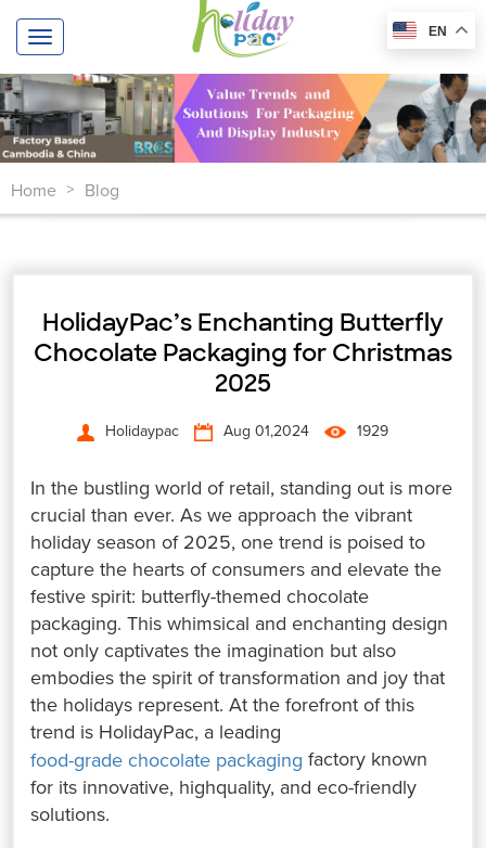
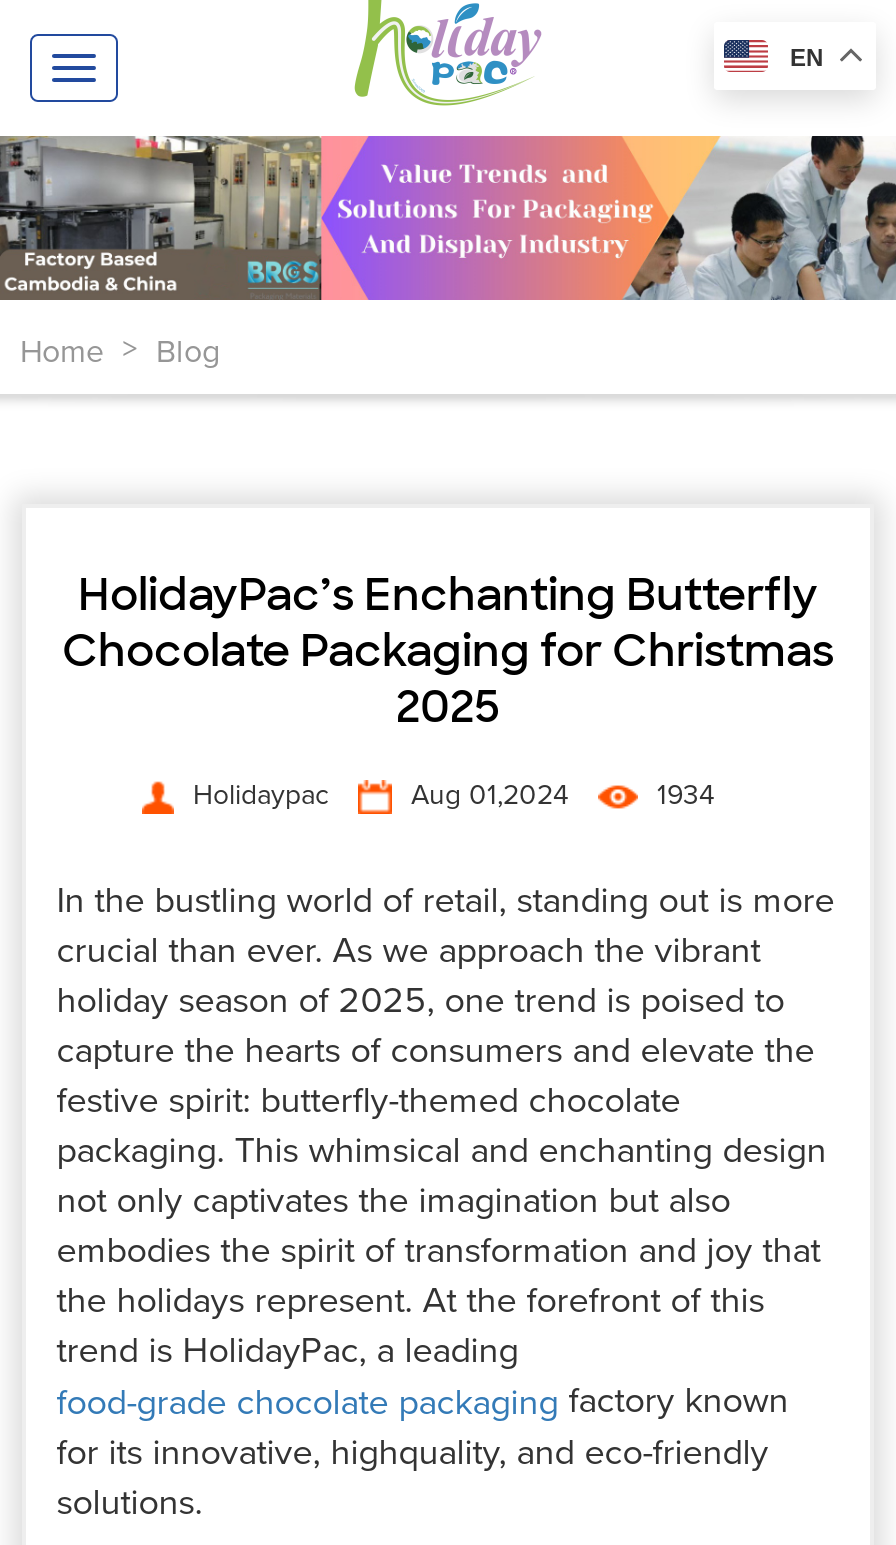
[356,422,388,440] 1929 -> [657,777,715,811] 1934

